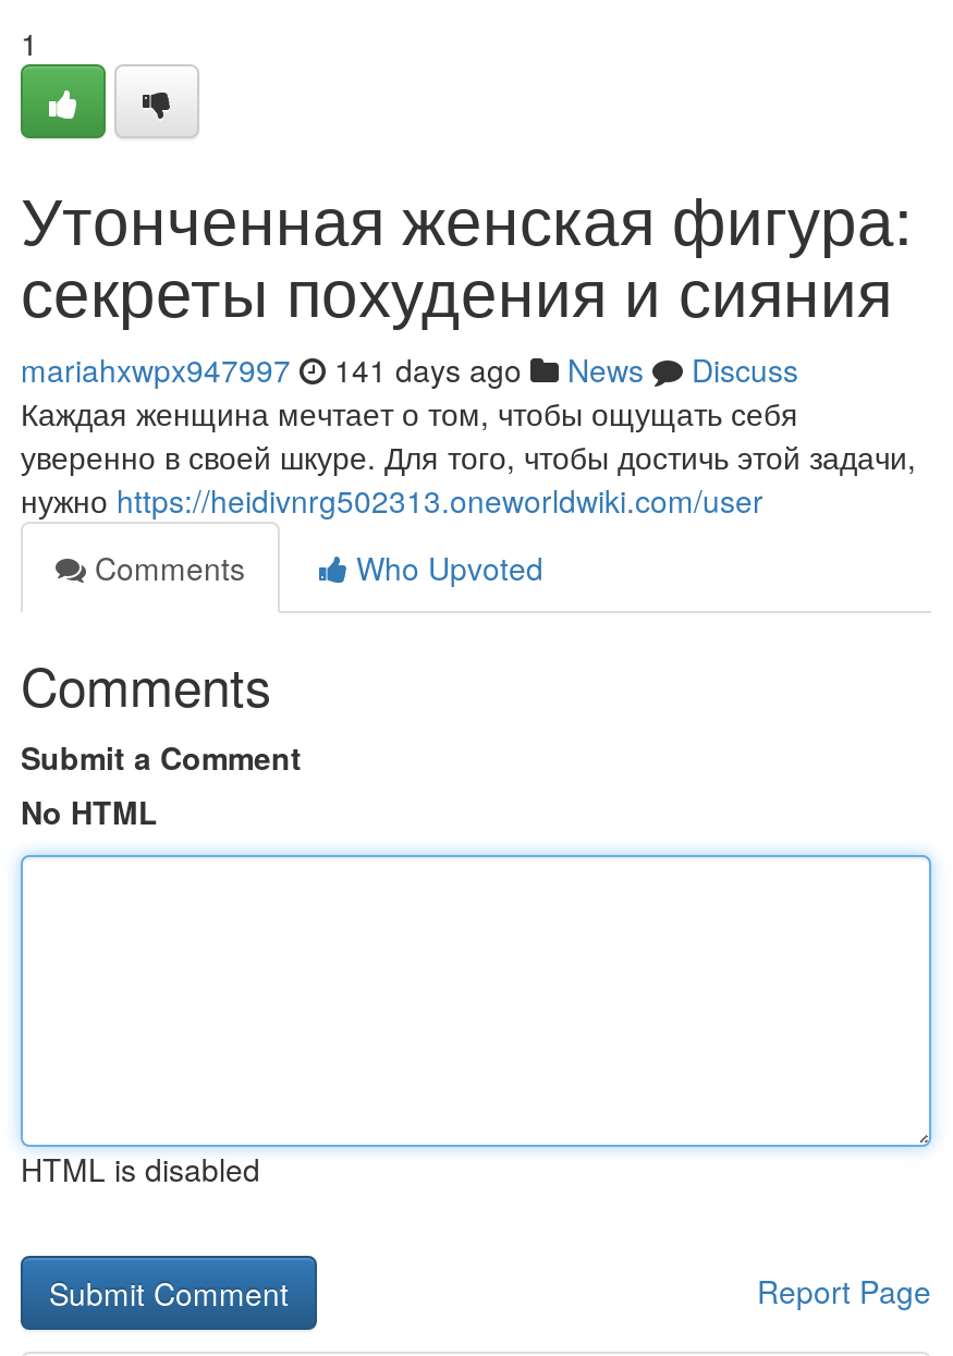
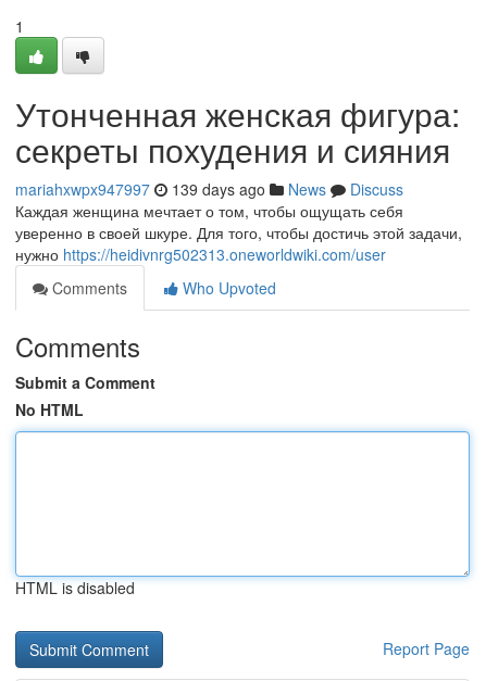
[21,347,798,391] mariahxwpx947997 141 days ago News Discuss -> [15,178,403,200] mariahxwpx947997 139 days ago News Discuss

